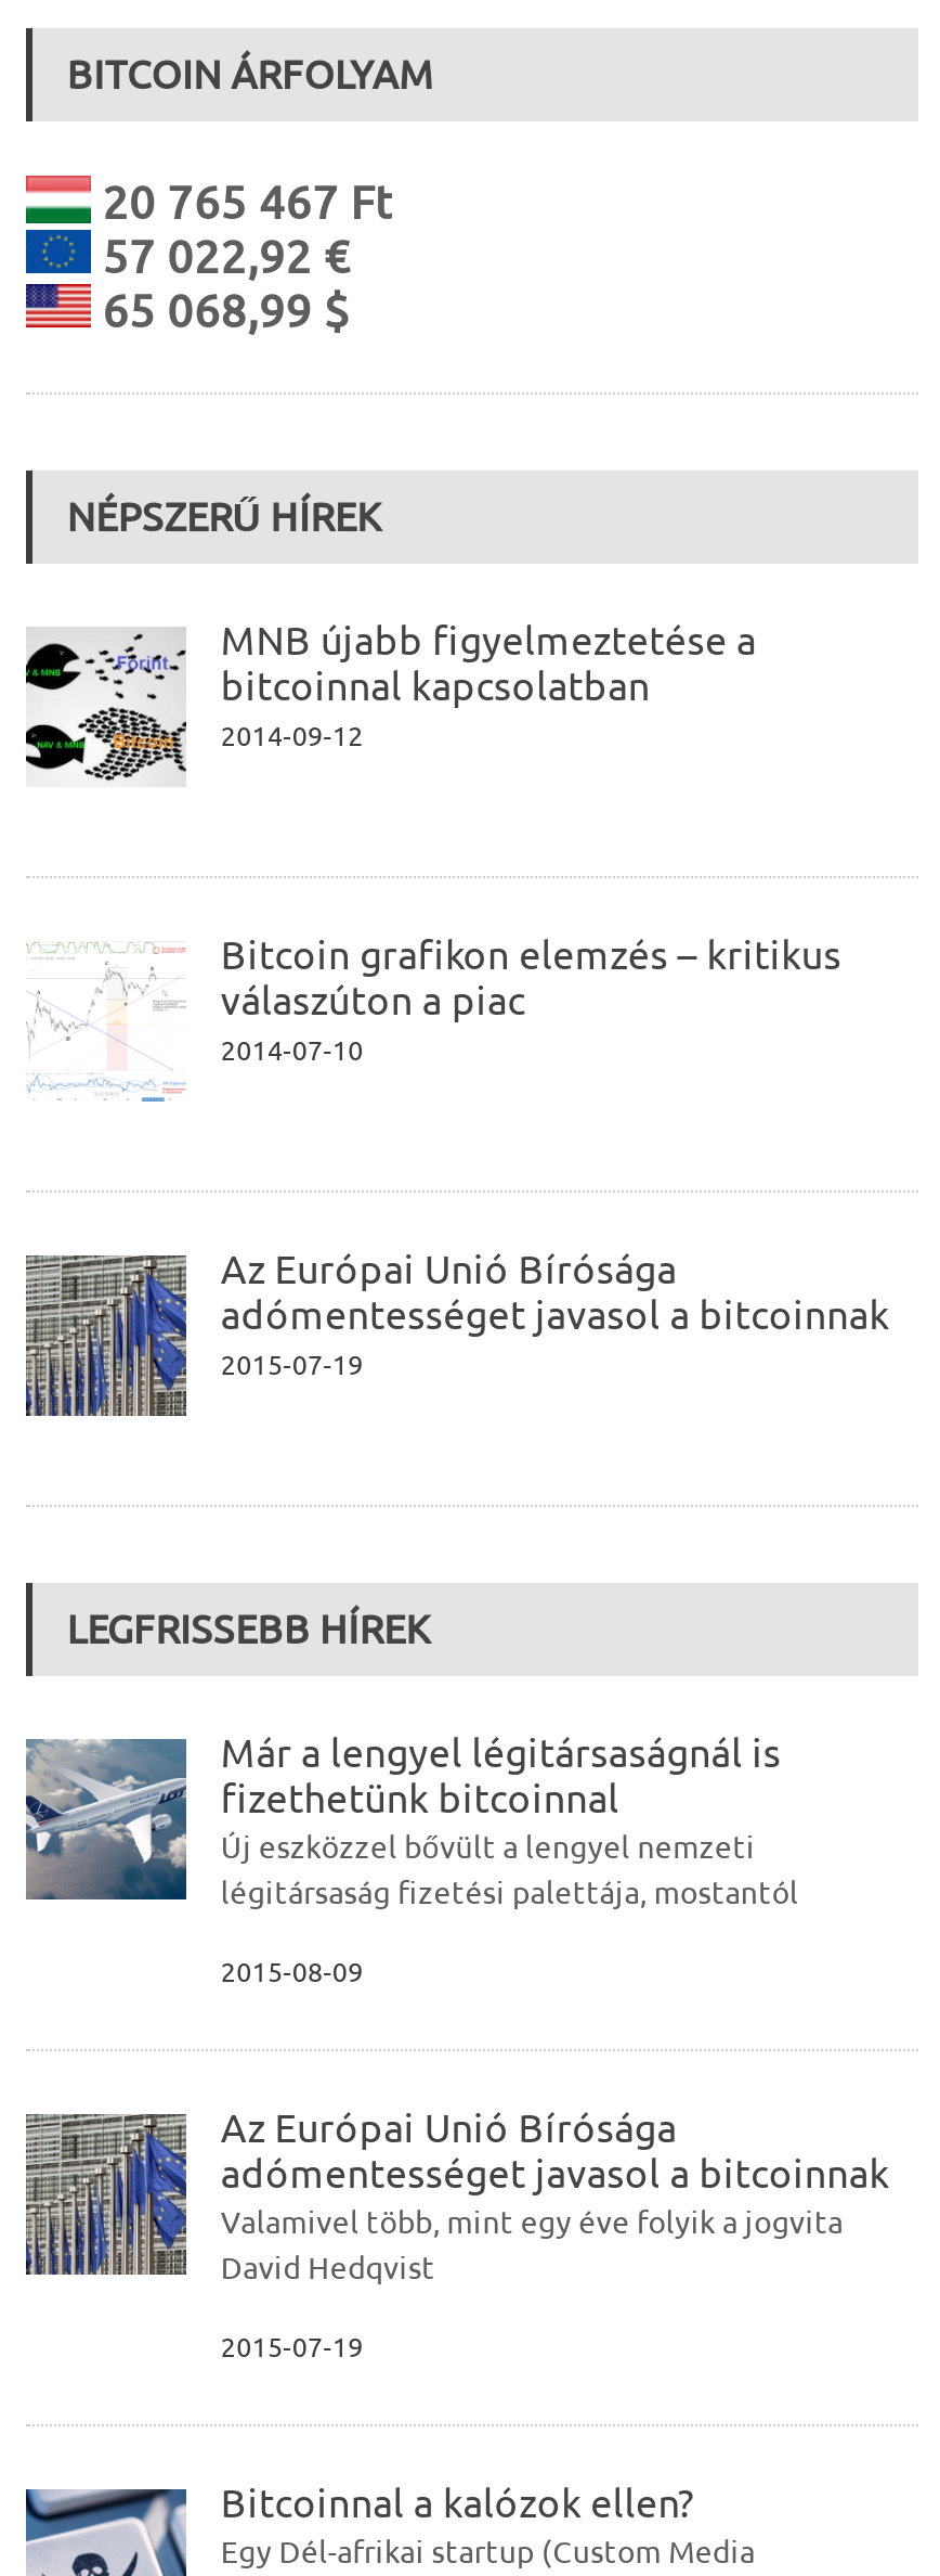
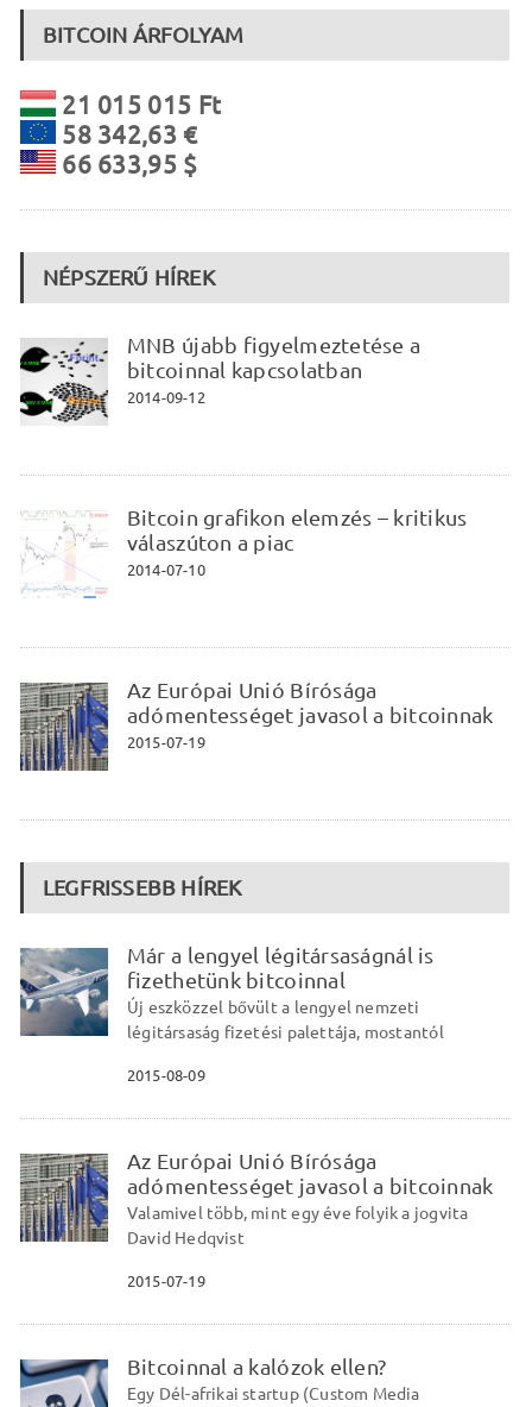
[91,176,393,228] 20 765 467 Ft -> [56,91,221,119] 21 015 015 Ft
[91,230,350,282] 57 022,92 € -> [56,120,198,149] 58 342,63 €
[91,284,350,336] 65 068,99 $ -> [56,150,198,179] 66 633,95 $

